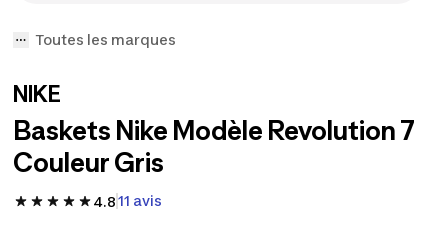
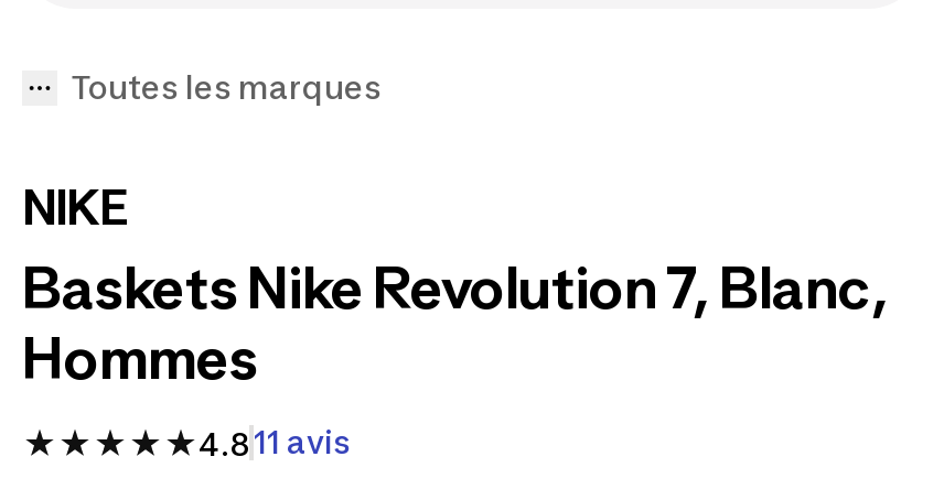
[13,115,415,178] Baskets Nike Modèle Revolution 7 | Couleur Gris -> [22,253,889,392] Baskets Nike Revolution 7, Blanc, | Hommes

